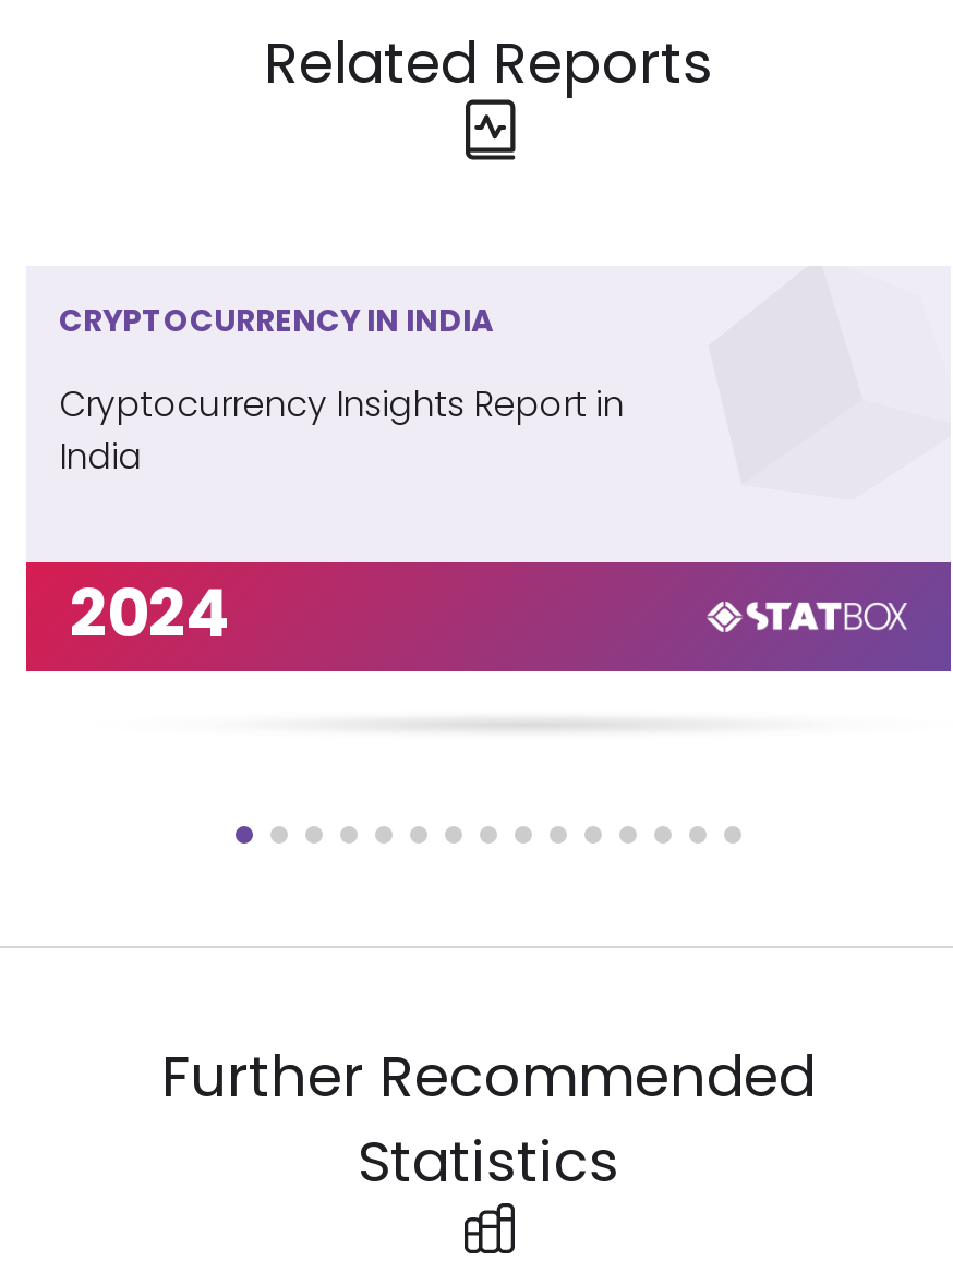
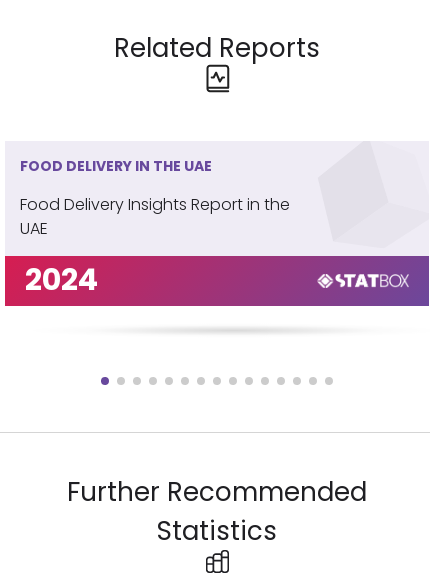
[59,298,493,342] CRYPTOCURRENCY IN INDIA -> [20,156,212,176] FOOD DELIVERY IN THE UAE
[59,379,624,481] Cryptocurrency Insights Report in | India -> [20,193,290,240] Food Delivery Insights Report in the | UAE

